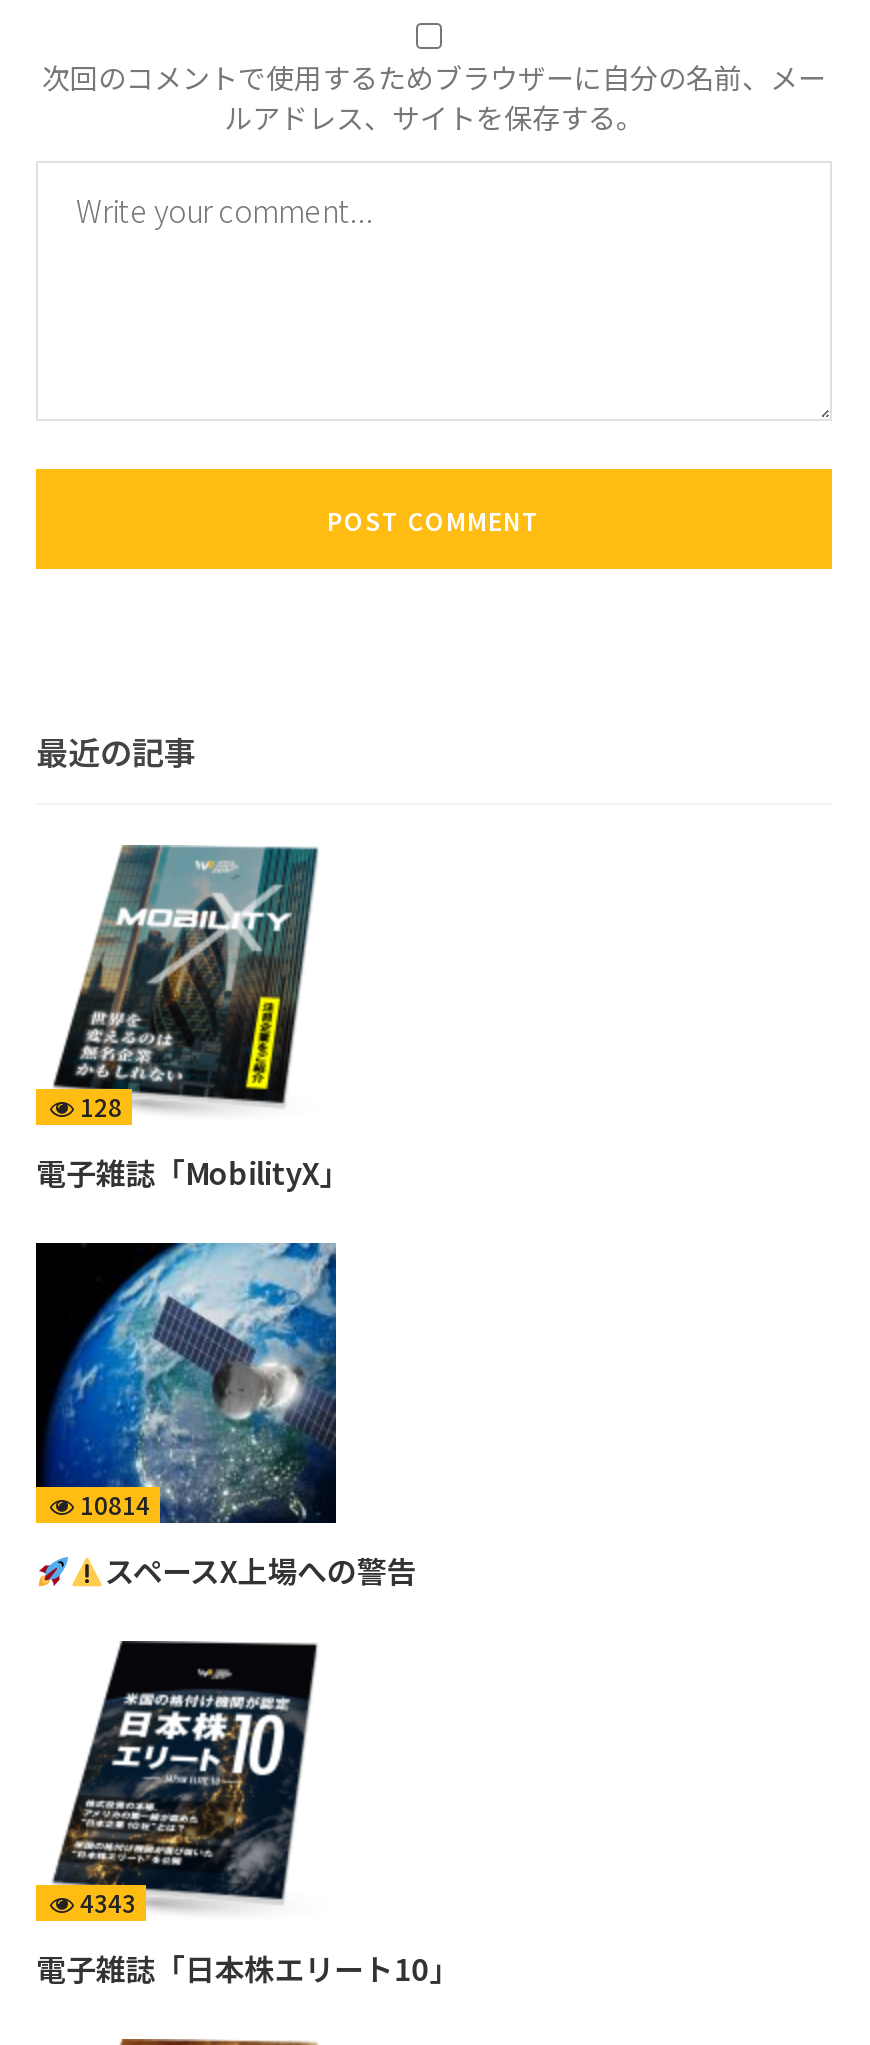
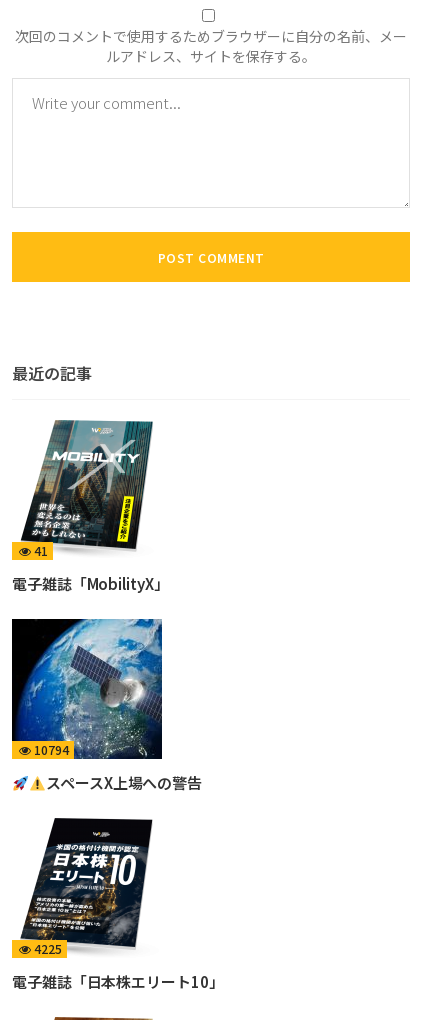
[74,1090,122,1124] 128 -> [31,542,48,559] 41
[74,1488,150,1522] 10814 -> [31,741,69,758] 10794
[74,1886,136,1920] 4343 -> [31,940,62,957] 4225

